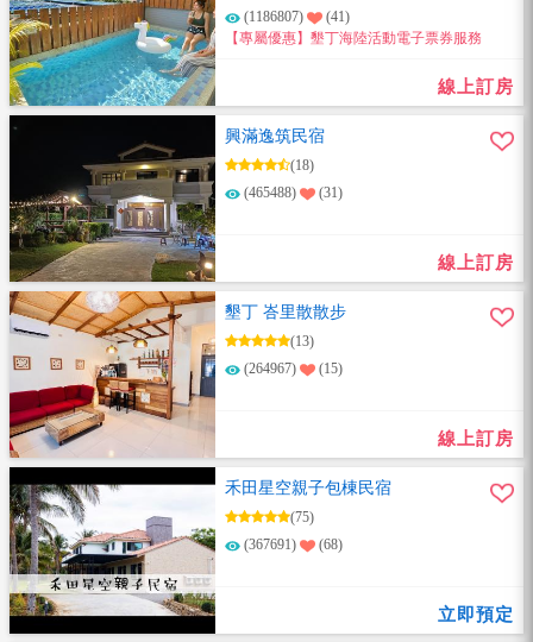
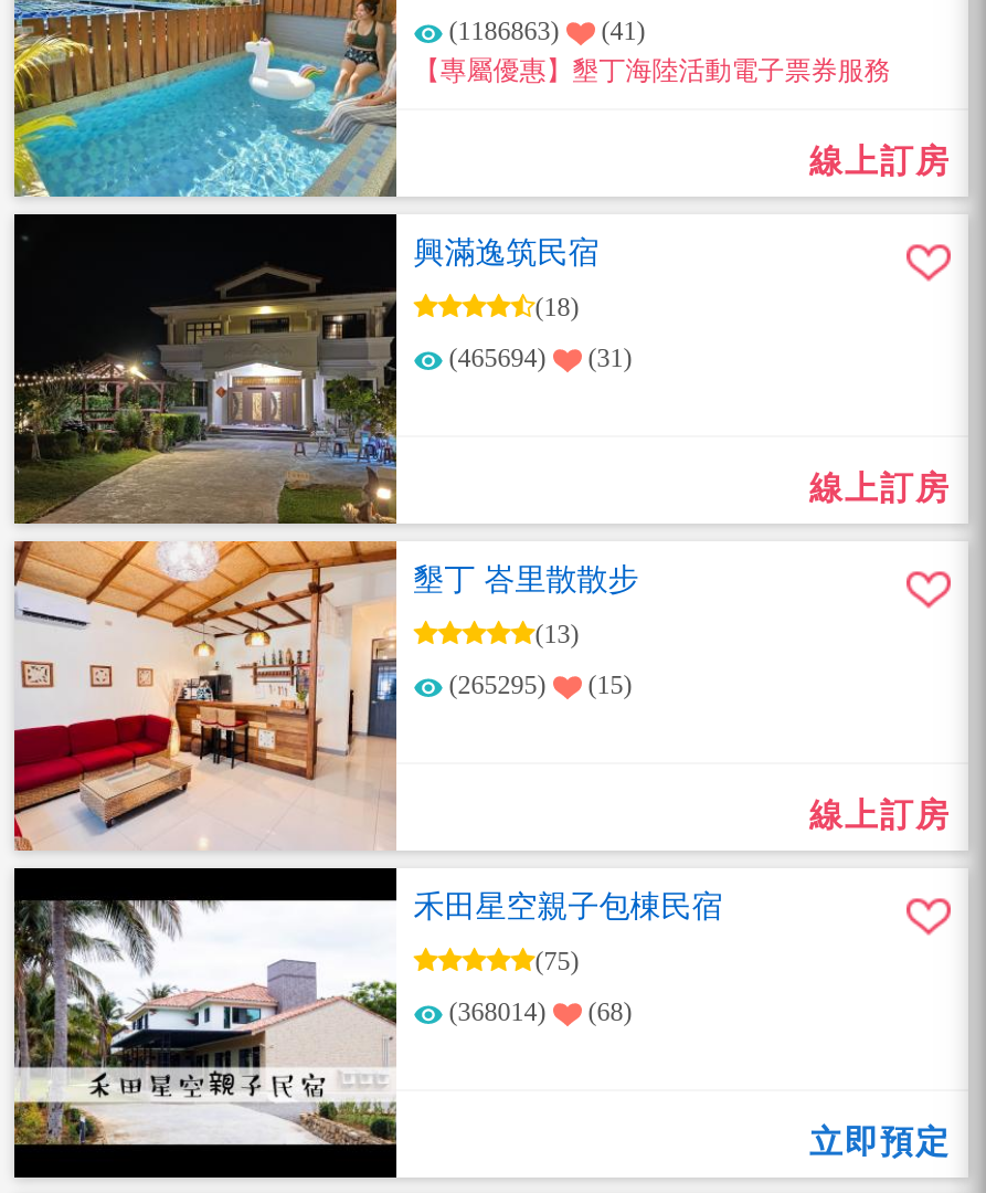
[244,8,350,25] (1186807) (41) -> [449,16,645,47] (1186863) (41)
[244,184,342,201] (465488) (31) -> [449,343,632,374] (465694) (31)
[244,360,342,377] (264967) (15) -> [449,670,632,701] (265295) (15)
[244,536,342,553] (367691) (68) -> [449,997,632,1028] (368014) (68)

